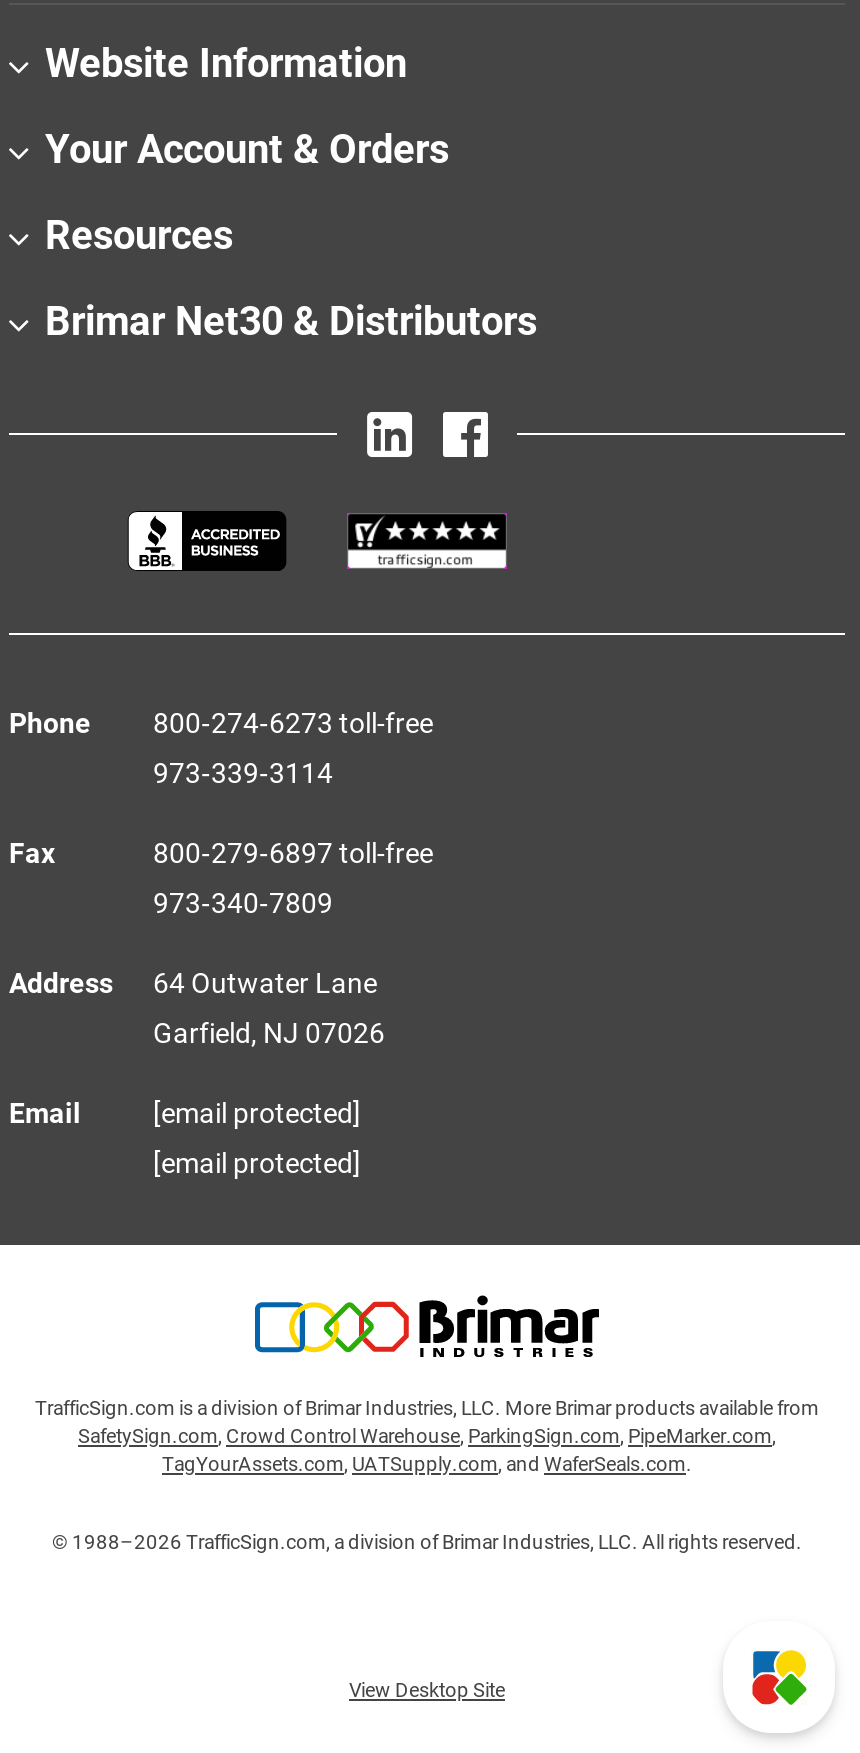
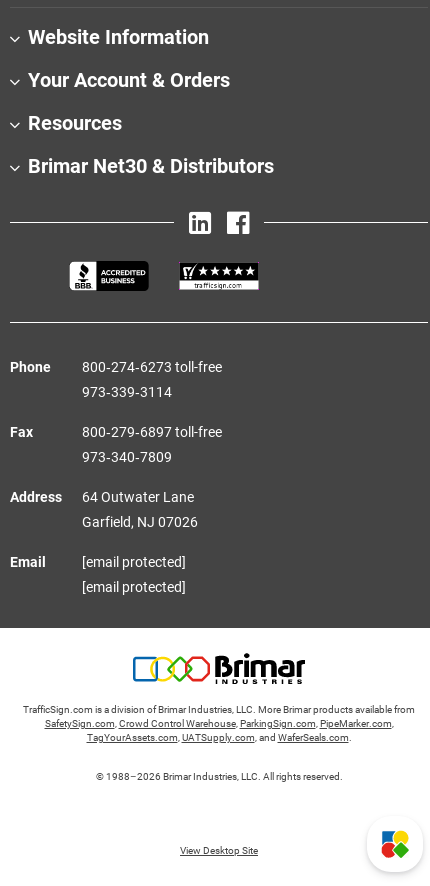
[52,1530,802,1552] © 1988–2026 TrafficSign.com, a division of Brimar Industries, LLC. All rights reserved. -> [95,770,342,781] © 1988–2026 Brimar Industries, LLC. All rights reserved.

